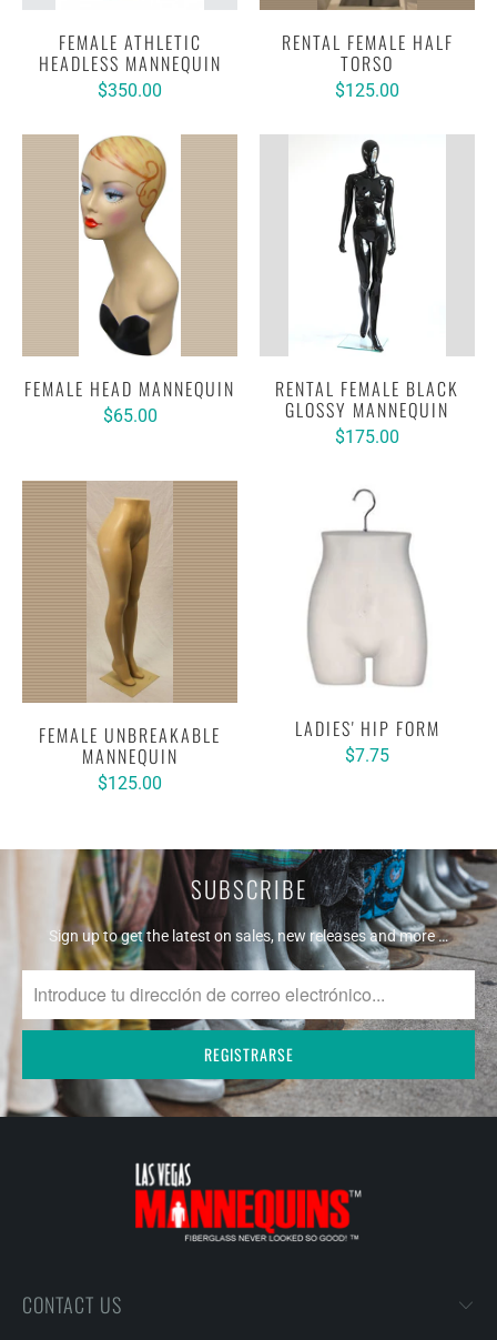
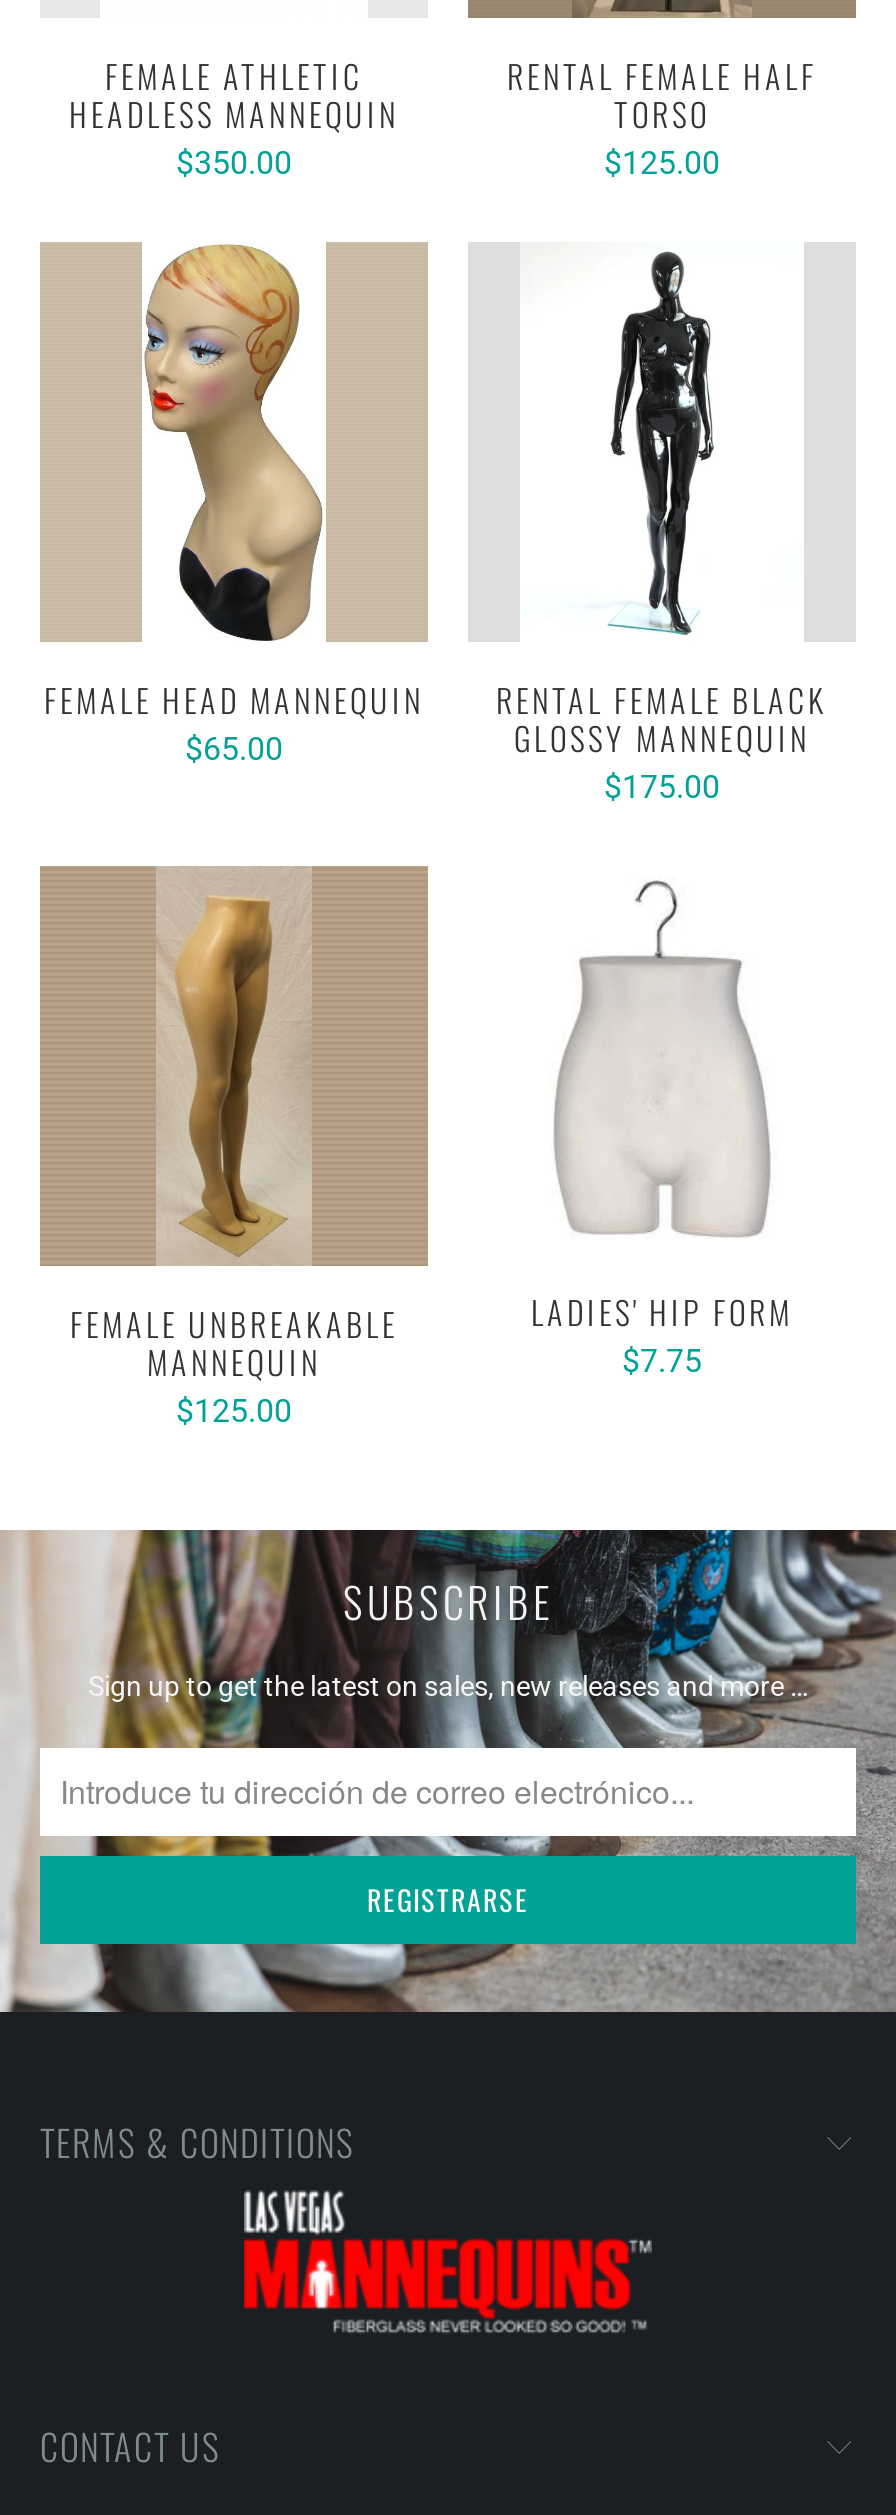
none -> [40,2116,354,2168] TERMS & CONDITIONS

